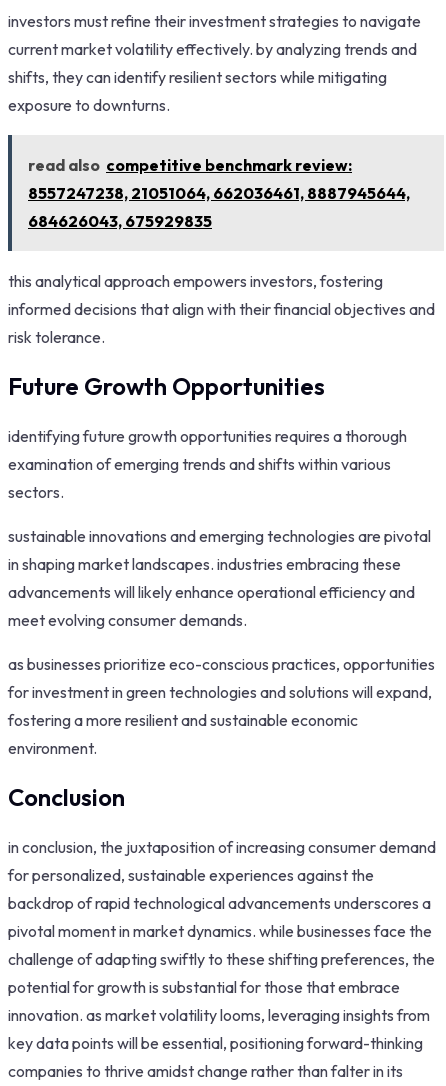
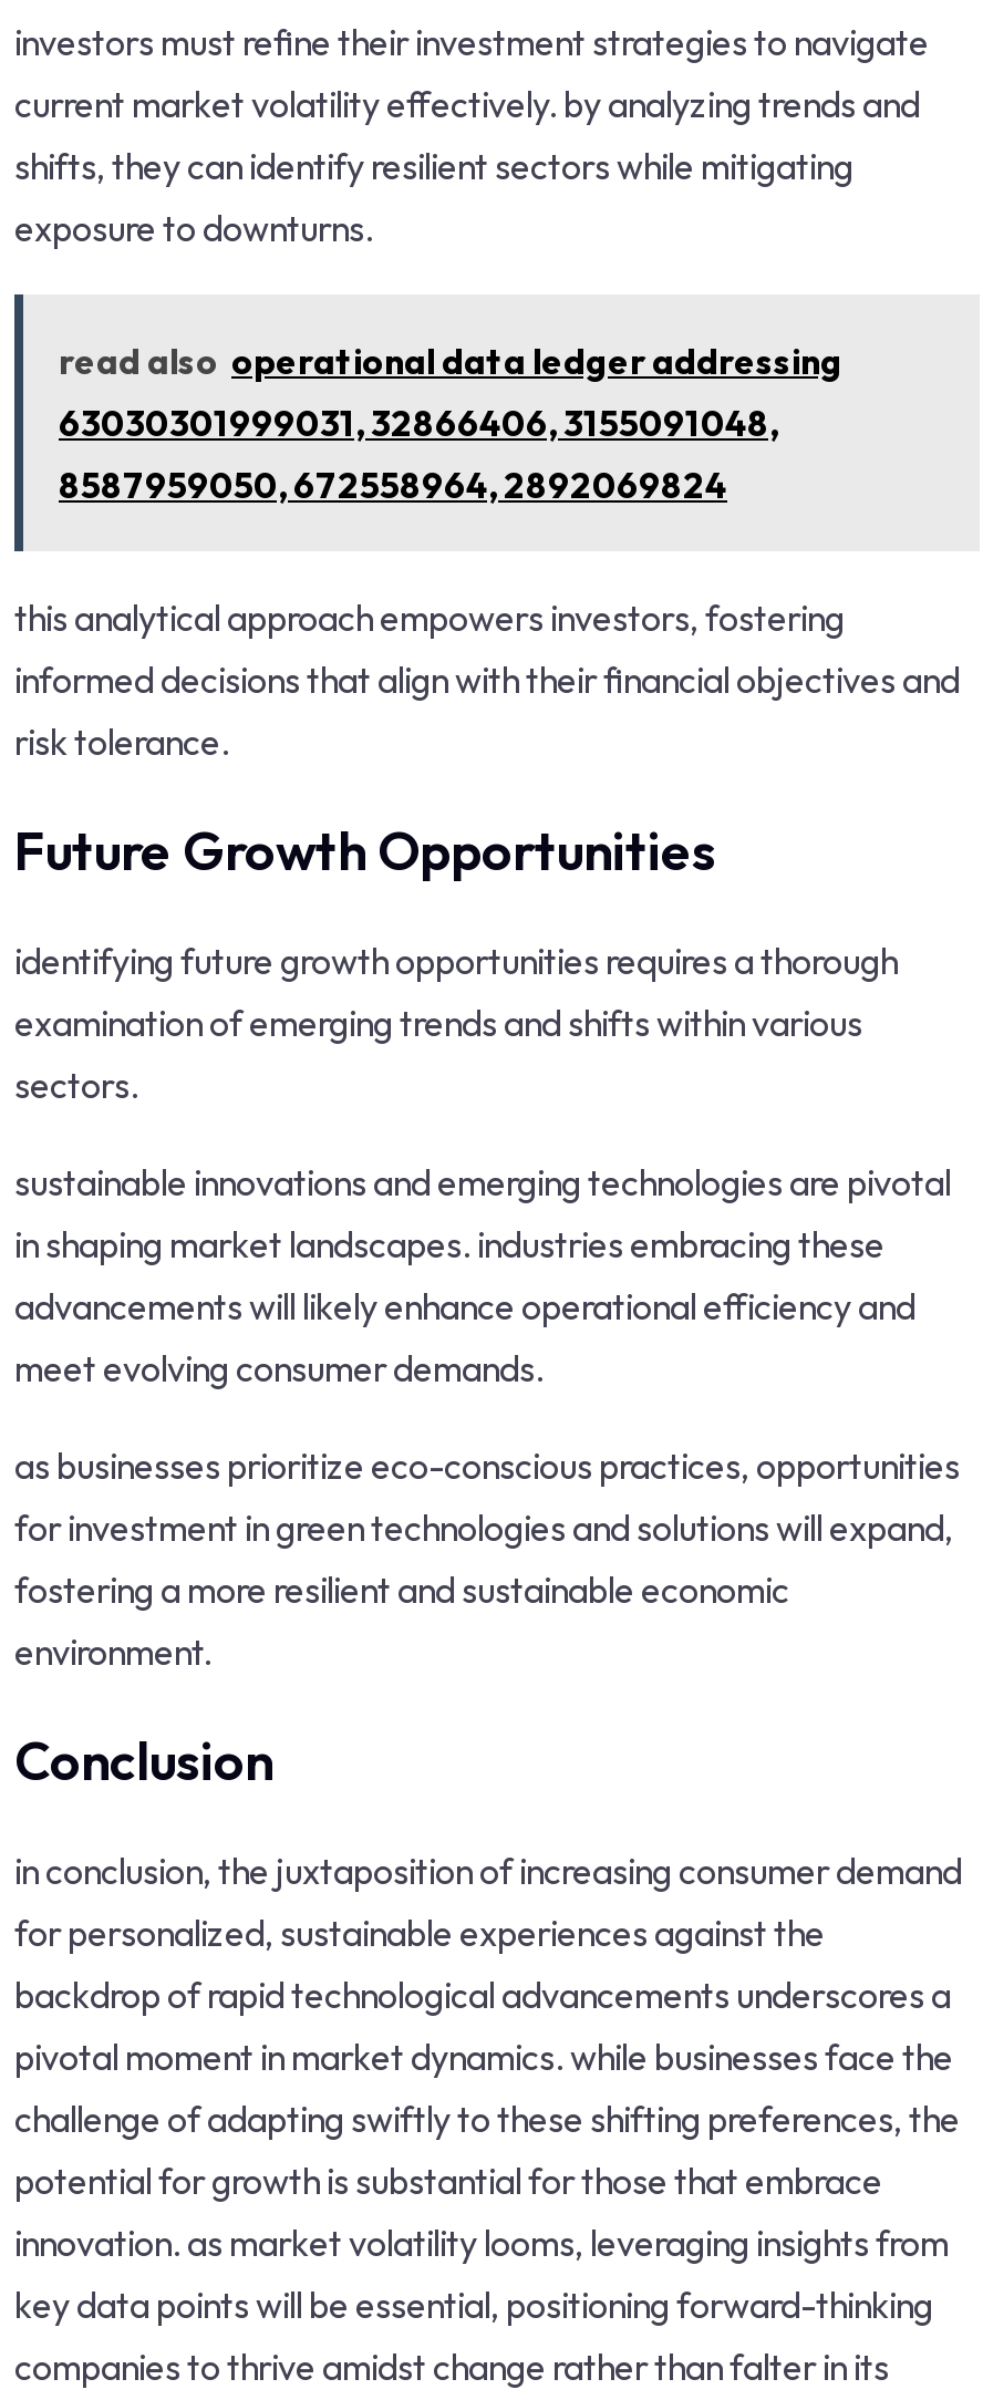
[28,155,410,231] read also competitive benchmark review: | 8557247238, 21051064, 662036461, 8887945644, | 684626043, 675929835 -> [59,339,842,507] read also operational data ledger addressing | 63030301999031, 32866406, 3155091048, | 8587959050, 672558964, 2892069824

